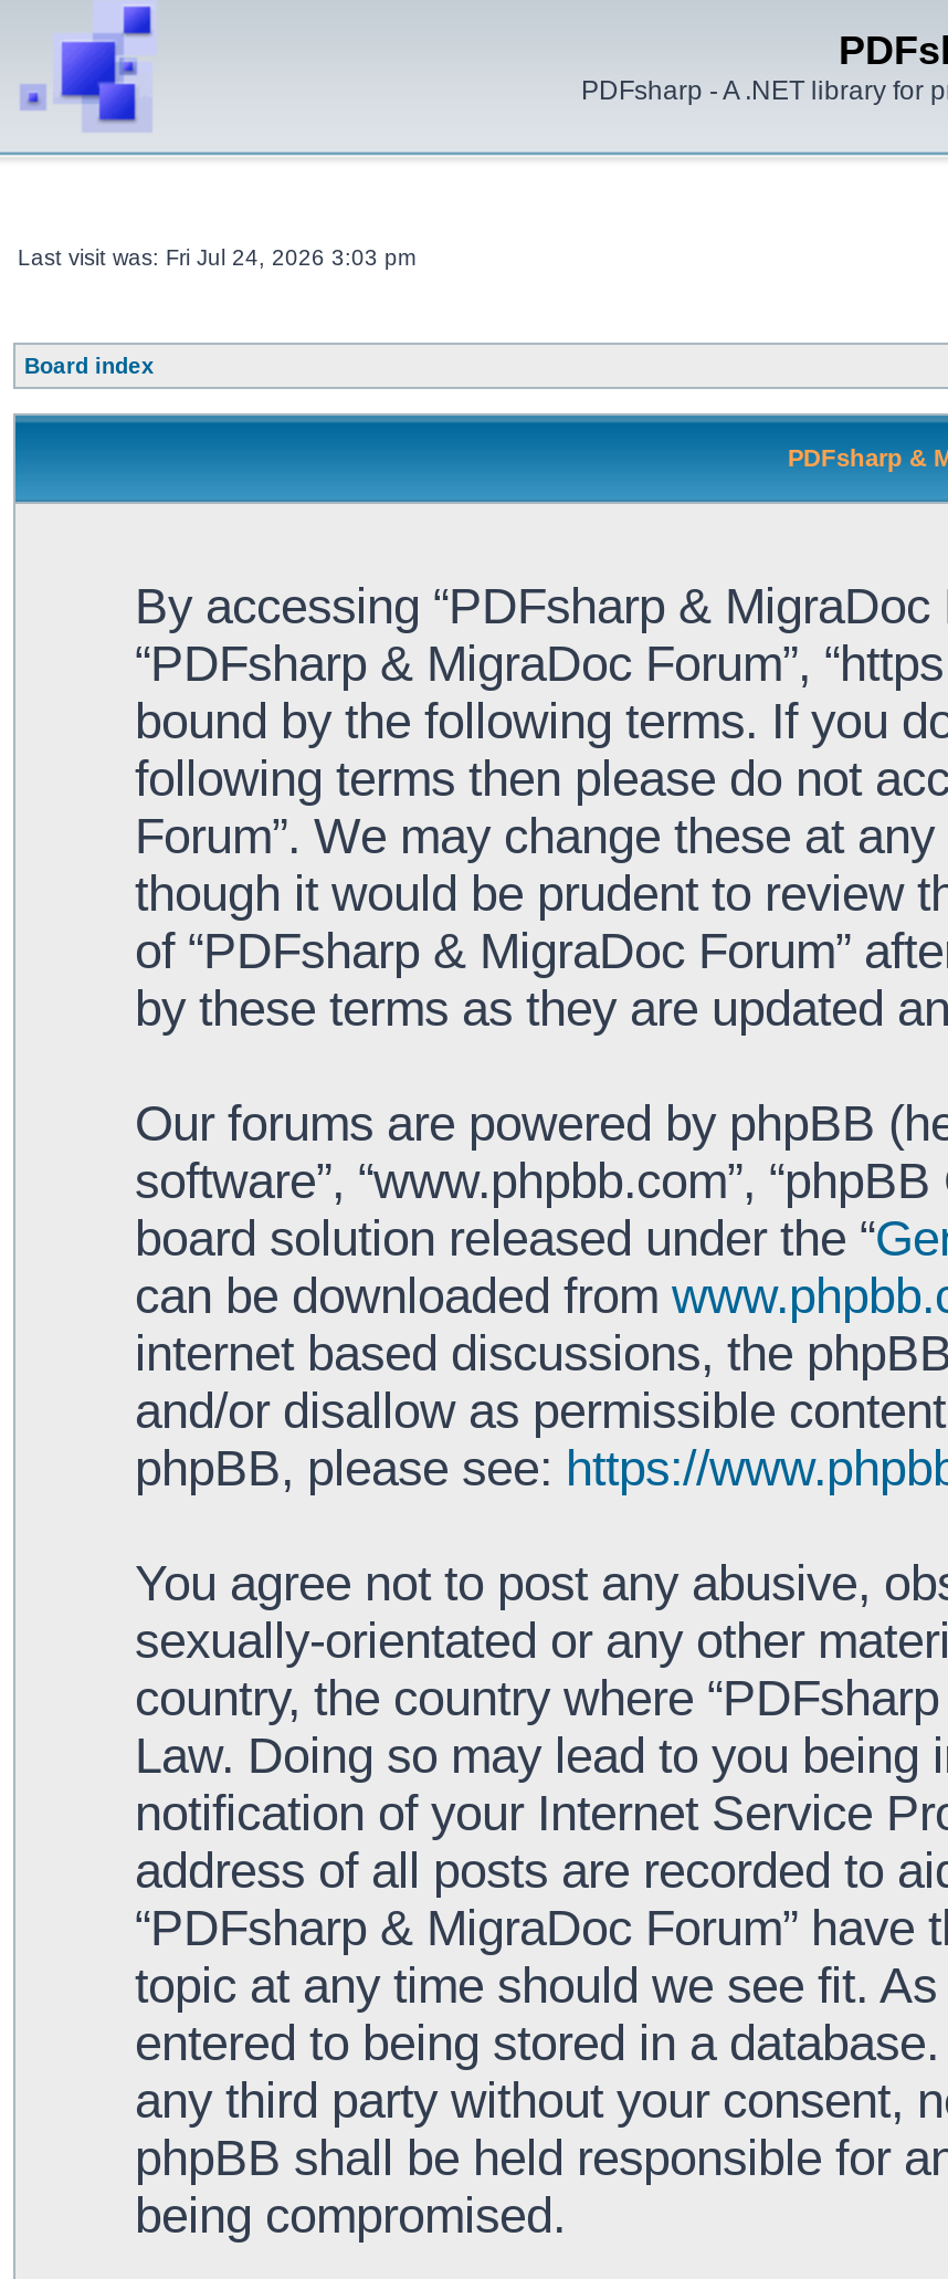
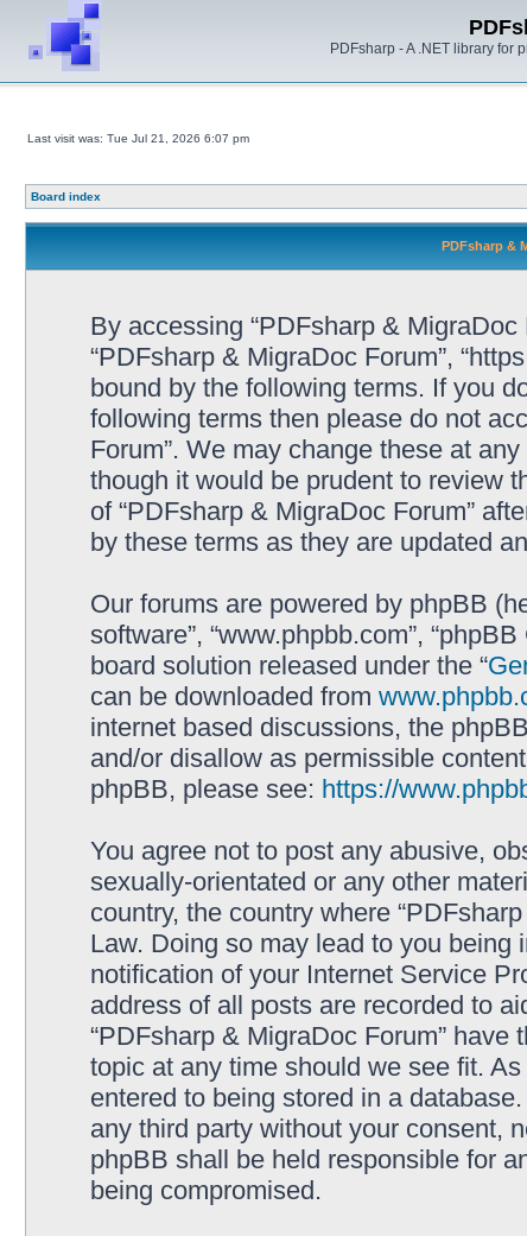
[18,245,415,270] Last visit was: Fri Jul 24, 2026 3:03 pm -> [27,132,249,145] Last visit was: Tue Jul 21, 2026 6:07 pm

